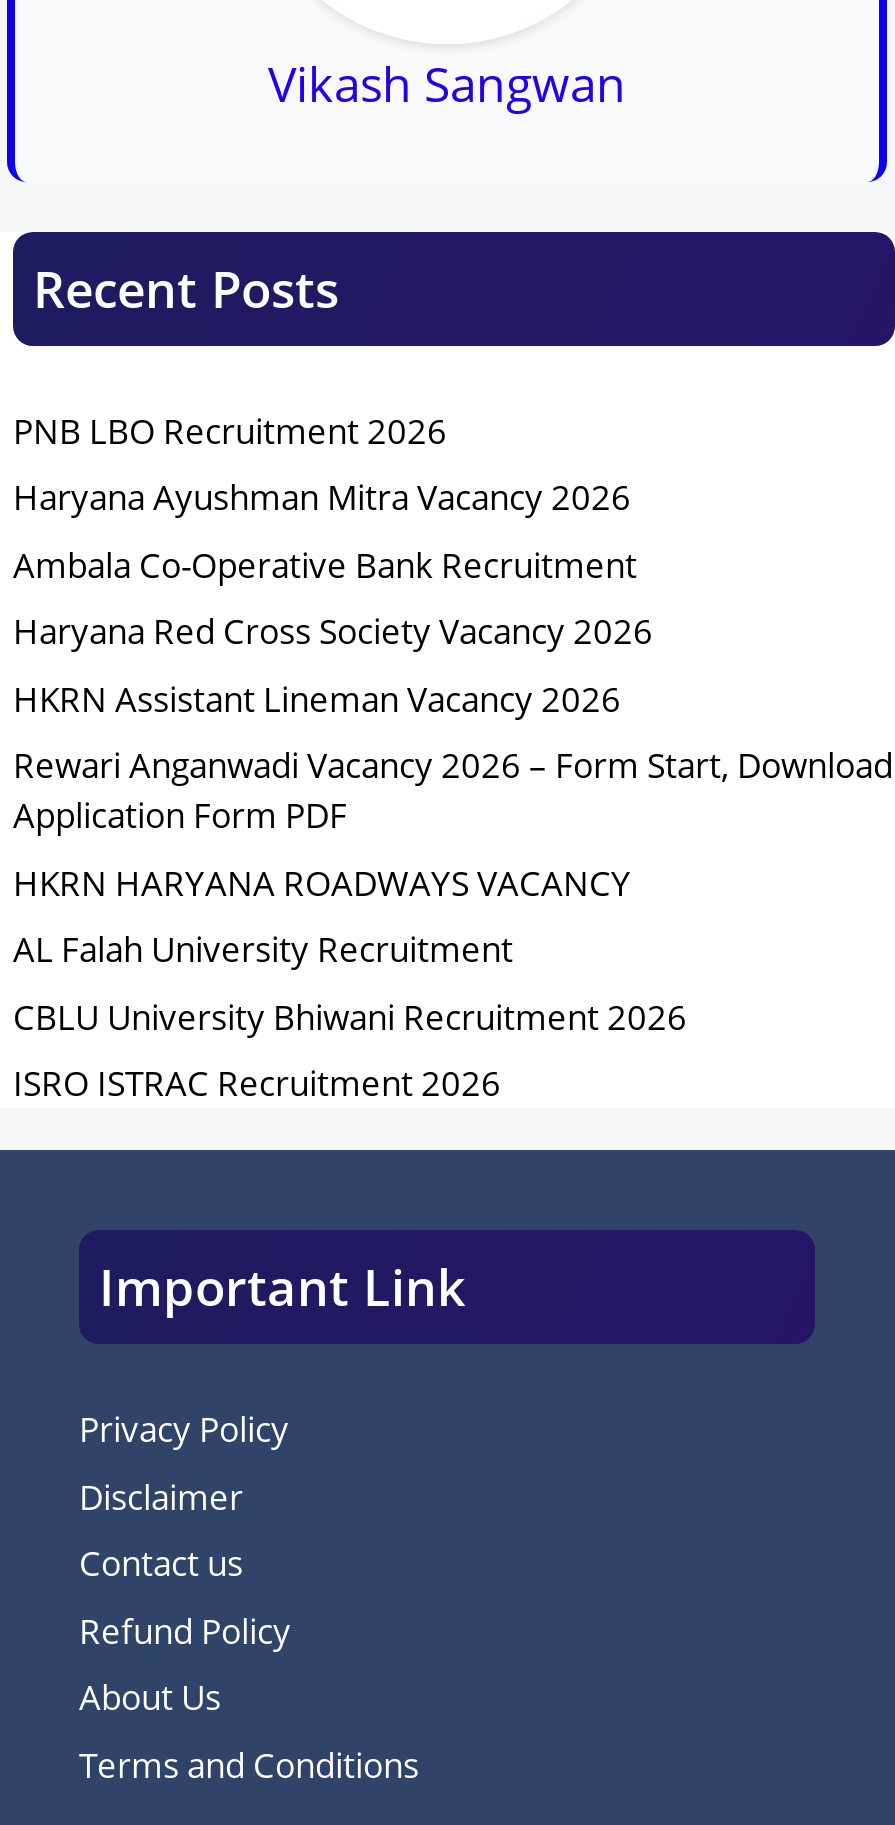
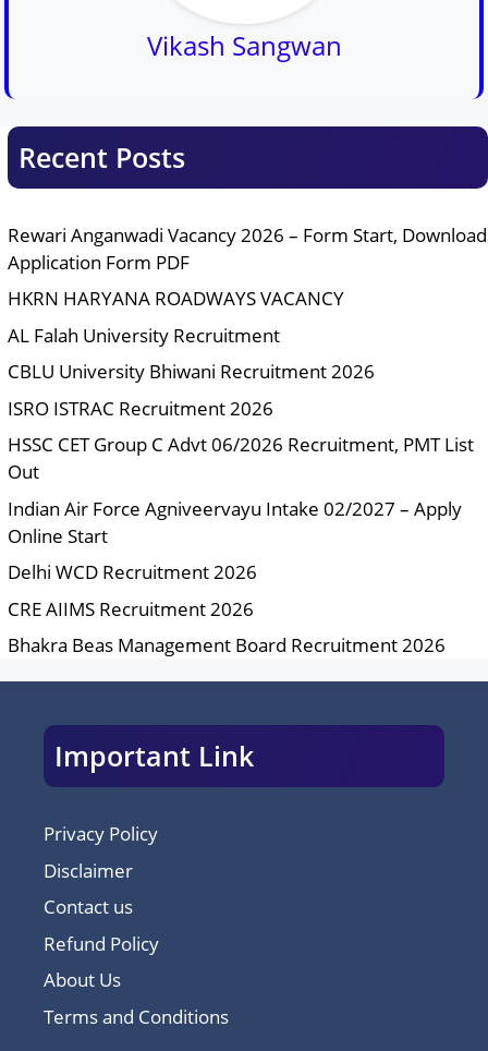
[13,407,653,721] PNB LBO Recruitment 2026 | Haryana Ayushman Mitra Vacancy 2026 | Ambala Co-Operative Bank Recruitment | Haryana Red Cross Society Vacancy 2026 | HKRN Assistant Lineman Vacancy 2026 -> none
moved [13,742,893,1106] -> [8,222,487,420]: Rewari Anganwadi Vacancy 2026 – Form Start, Download | Application Form PDF | HKRN HARYANA ROADWAYS VACANCY | AL Falah University Recruitment | CBLU University Bhiwani Recruitment 2026 | ISRO ISTRAC Recruitment 2026
none -> [8,432,474,658] HSSC CET Group C Advt 06/2026 Recruitment, PMT List | Out | Indian Air Force Agniveervayu Intake 02/2027 – Apply | Online Start | Delhi WCD Recruitment 2026 | CRE AIIMS Recruitment 2026 | Bhakra Beas Management Board Recruitment 2026

